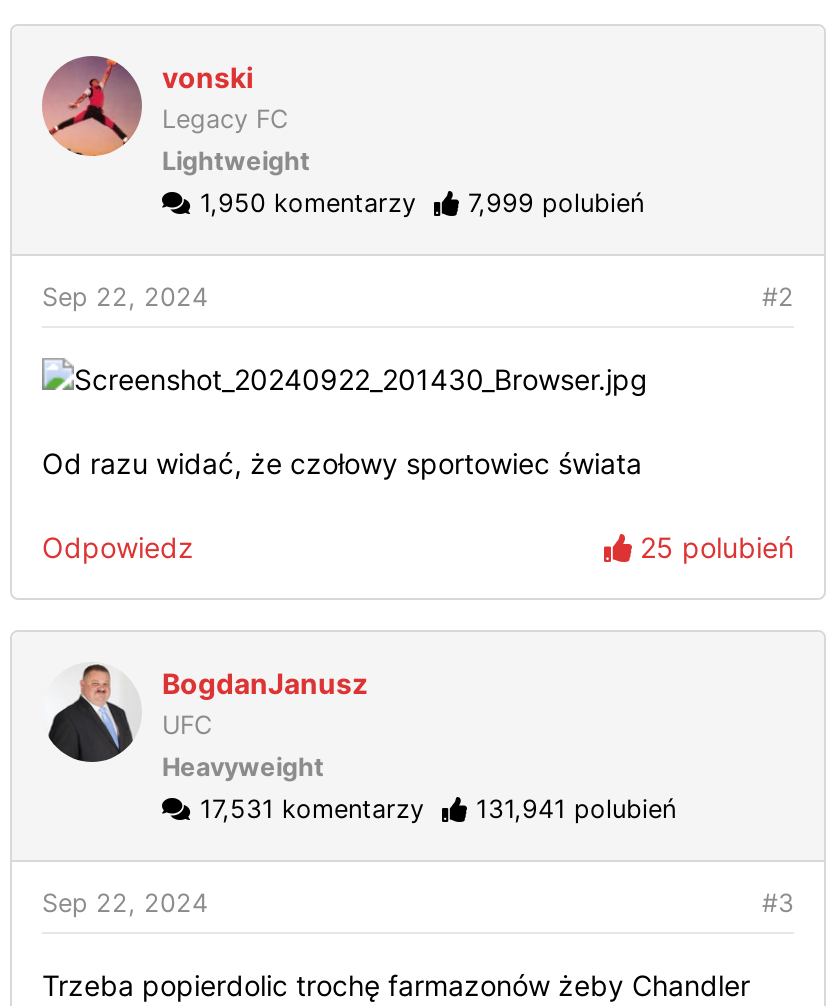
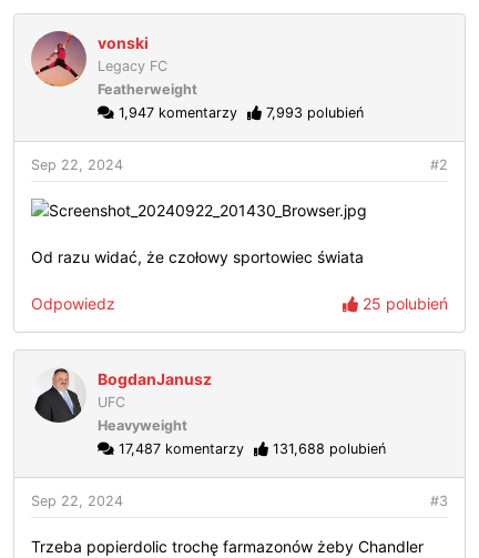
[162,145,644,217] Lightweight | 1,950 komentarzy | 7,999 polubień -> [98,81,364,121] Featherweight | 1,947 komentarzy | 7,993 polubień
[192,793,424,823] 17,531 komentarzy -> [114,440,244,457] 17,487 komentarzy
[468,793,676,823] 131,941 polubień -> [268,440,386,457] 131,688 polubień

